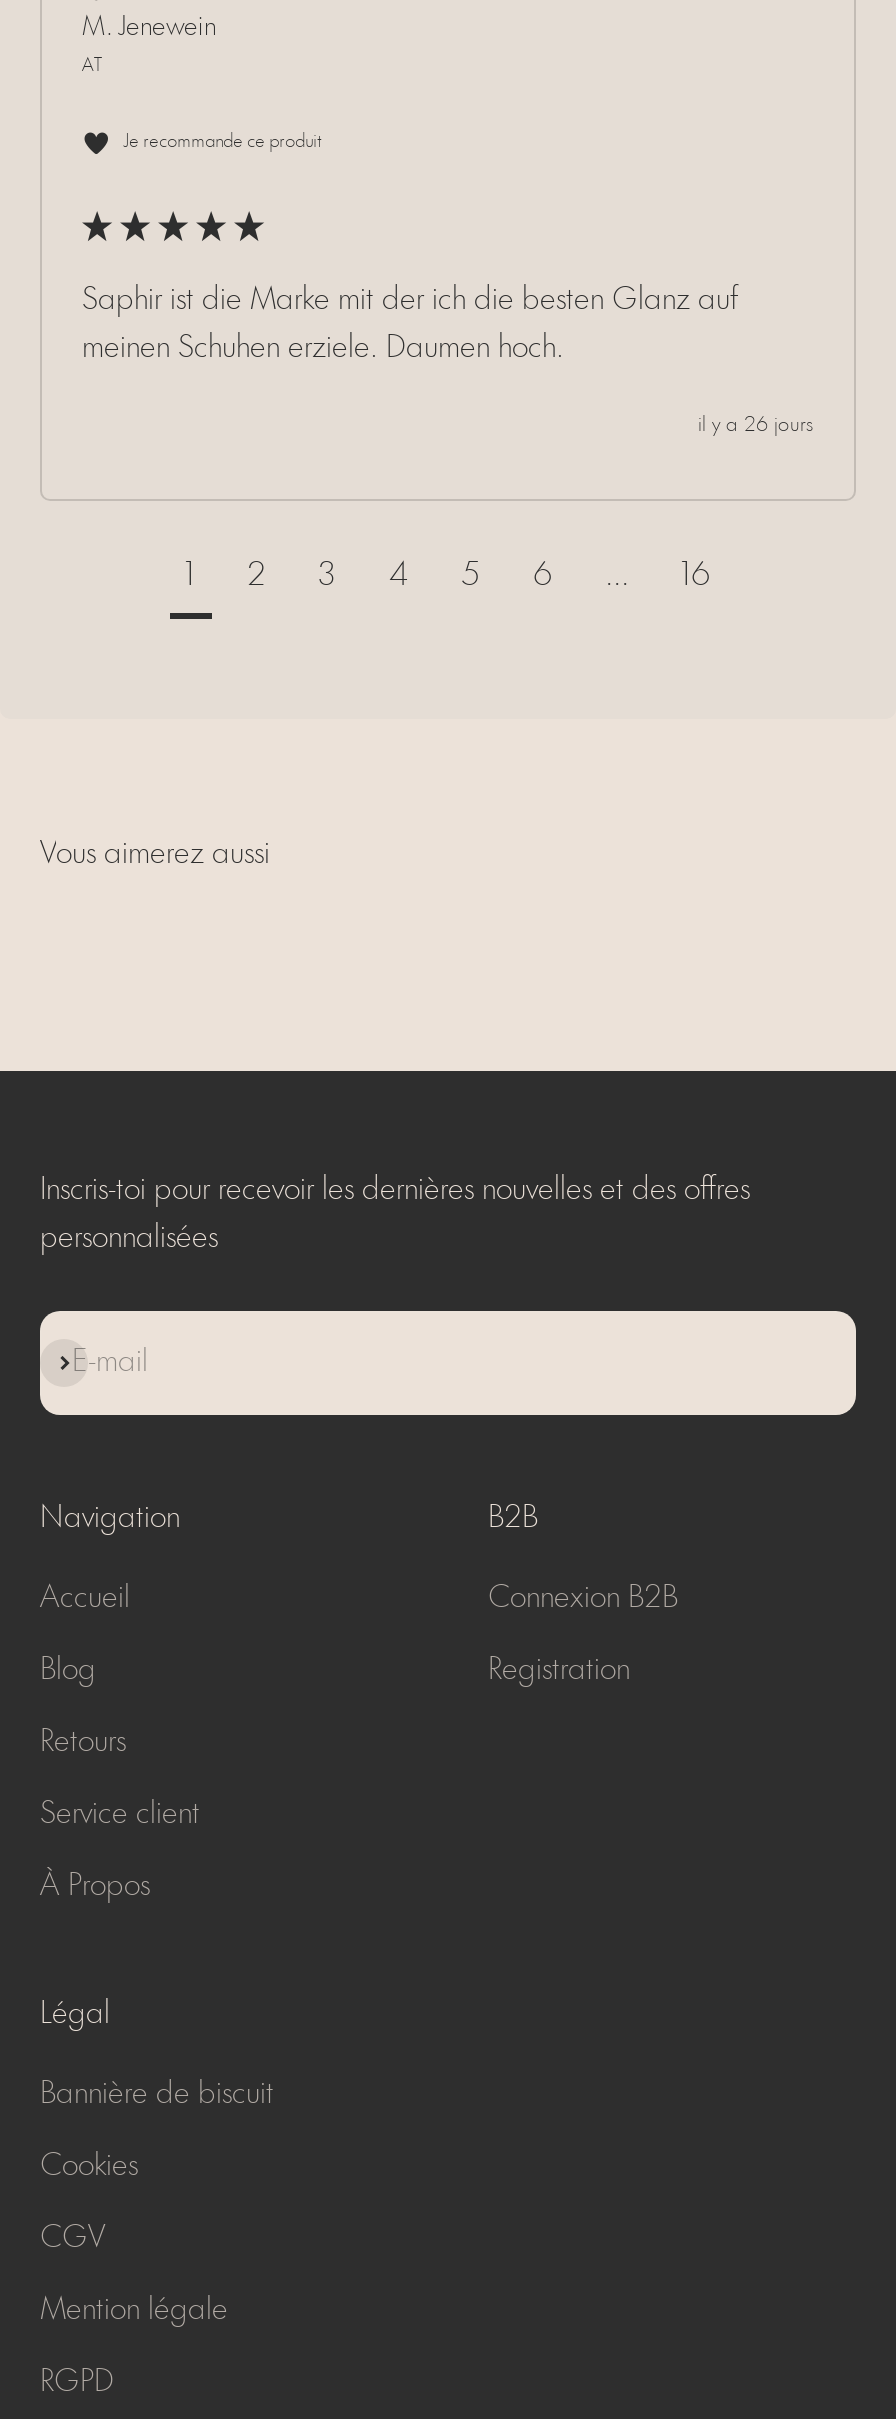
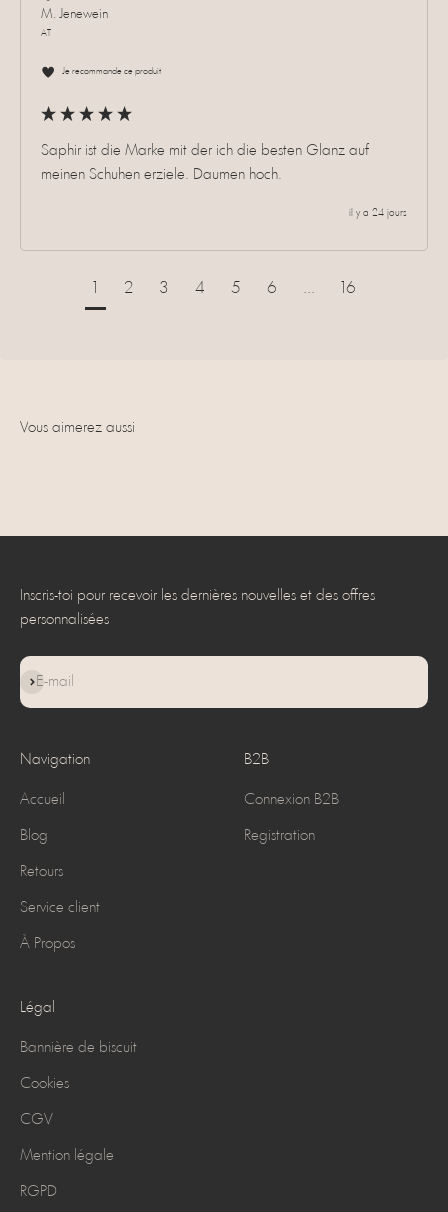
[698,415,814,437] il y a 26 jours -> [349,208,407,219] il y a 24 jours

